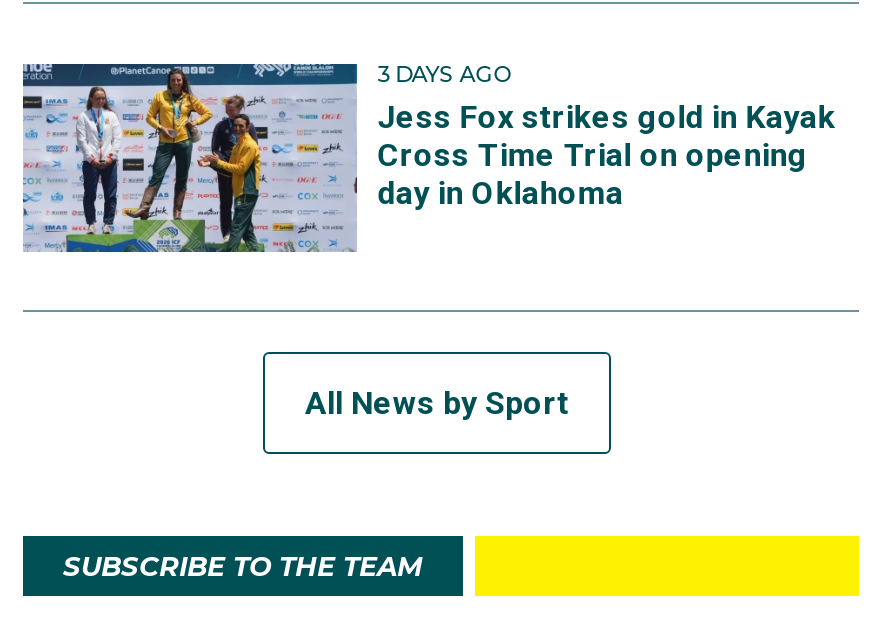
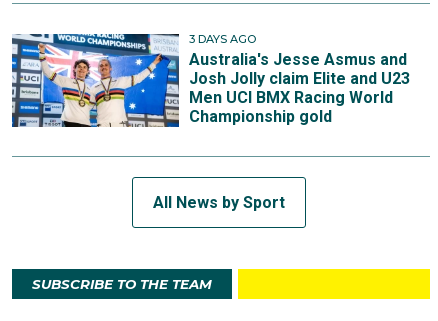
[21,63,835,255] [image] | Jess Fox strikes gold in Kayak | Cross Time Trial on opening | day in Oklahoma -> [12,33,410,128] [image] | Australia's Jesse Asmus and | Josh Jolly claim Elite and U23 | Men UCI BMX Racing World | Championship gold

